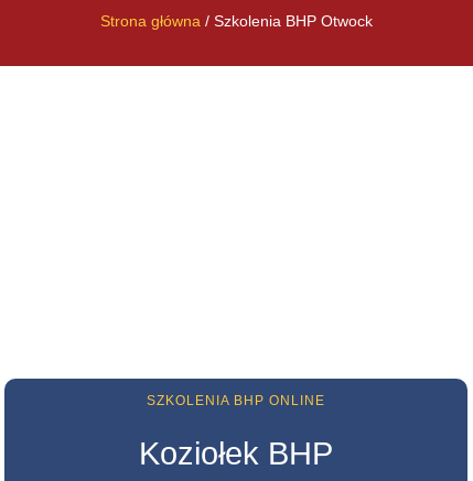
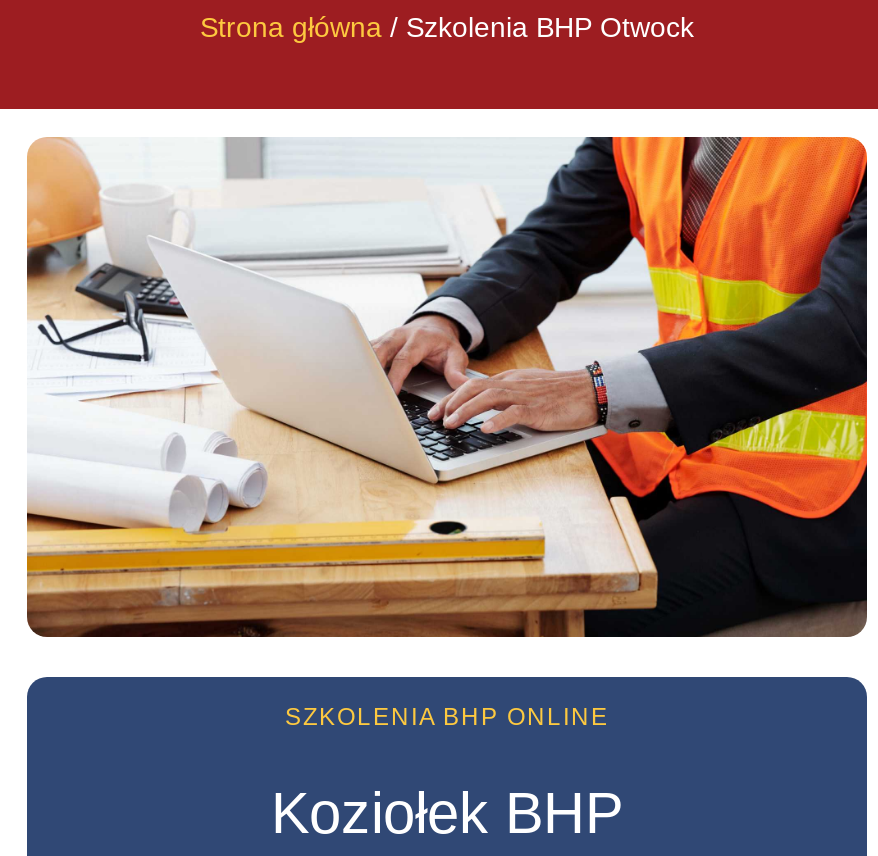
none -> [25,135,869,639] [image]

